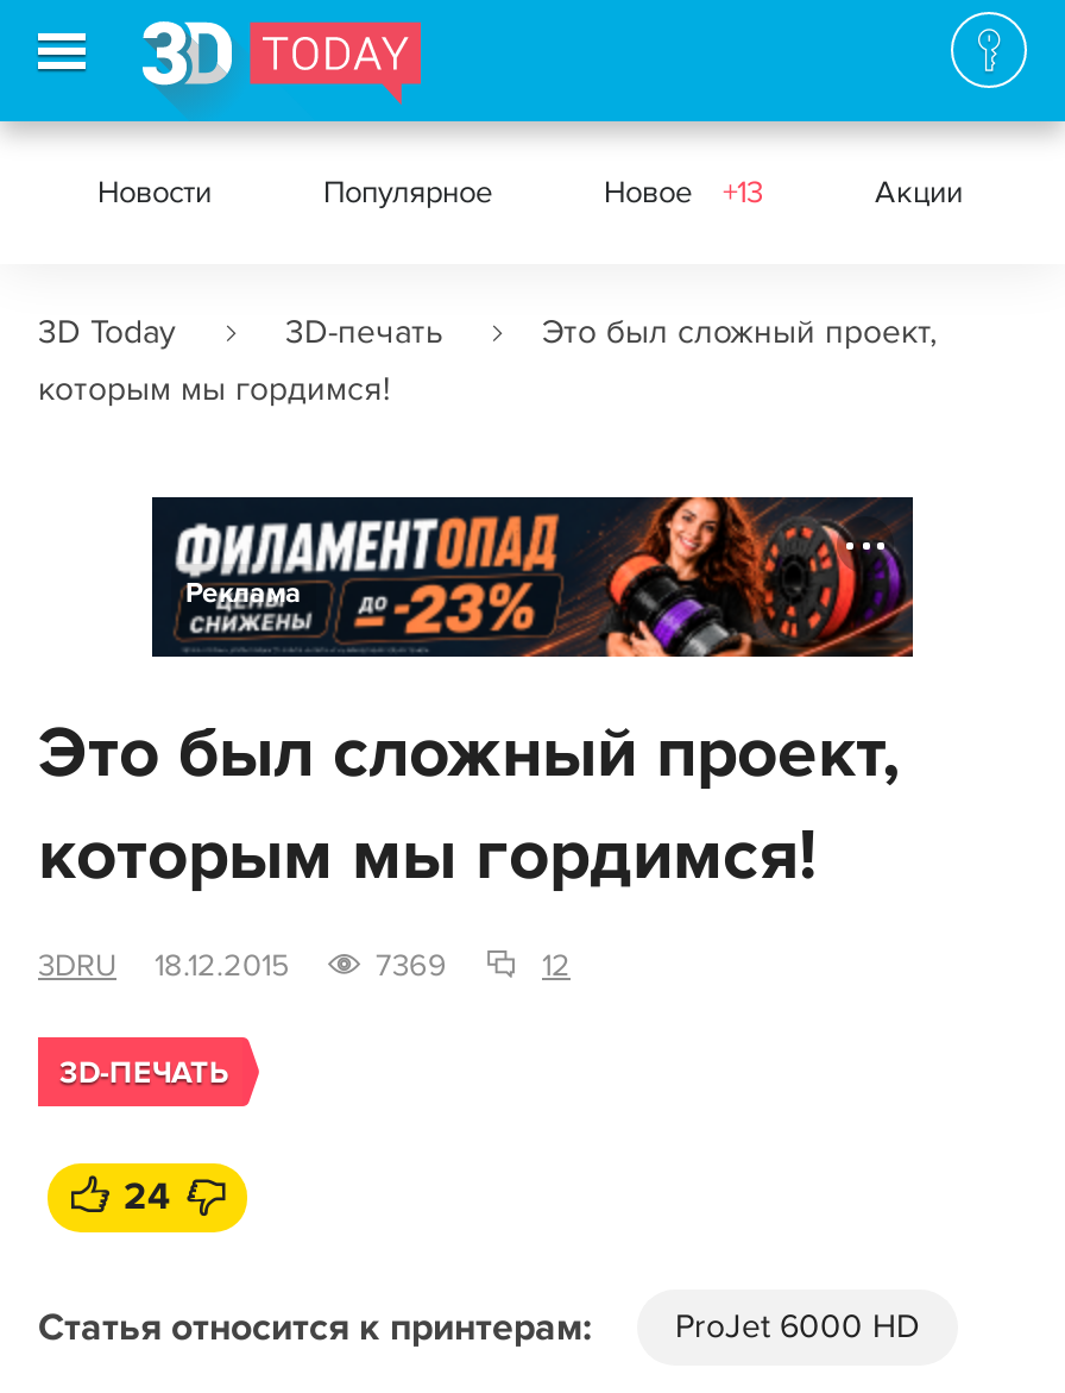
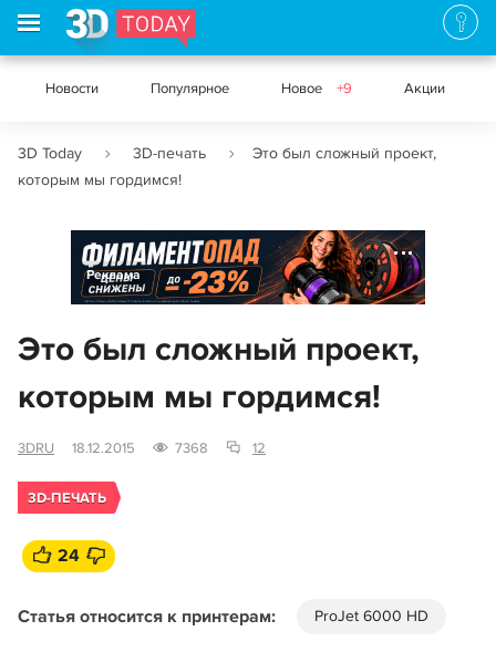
[604,174,763,212] Новое +13 -> [281,80,352,97] Новое +9
[376,947,447,985] 7369 -> [175,439,208,457] 7368

